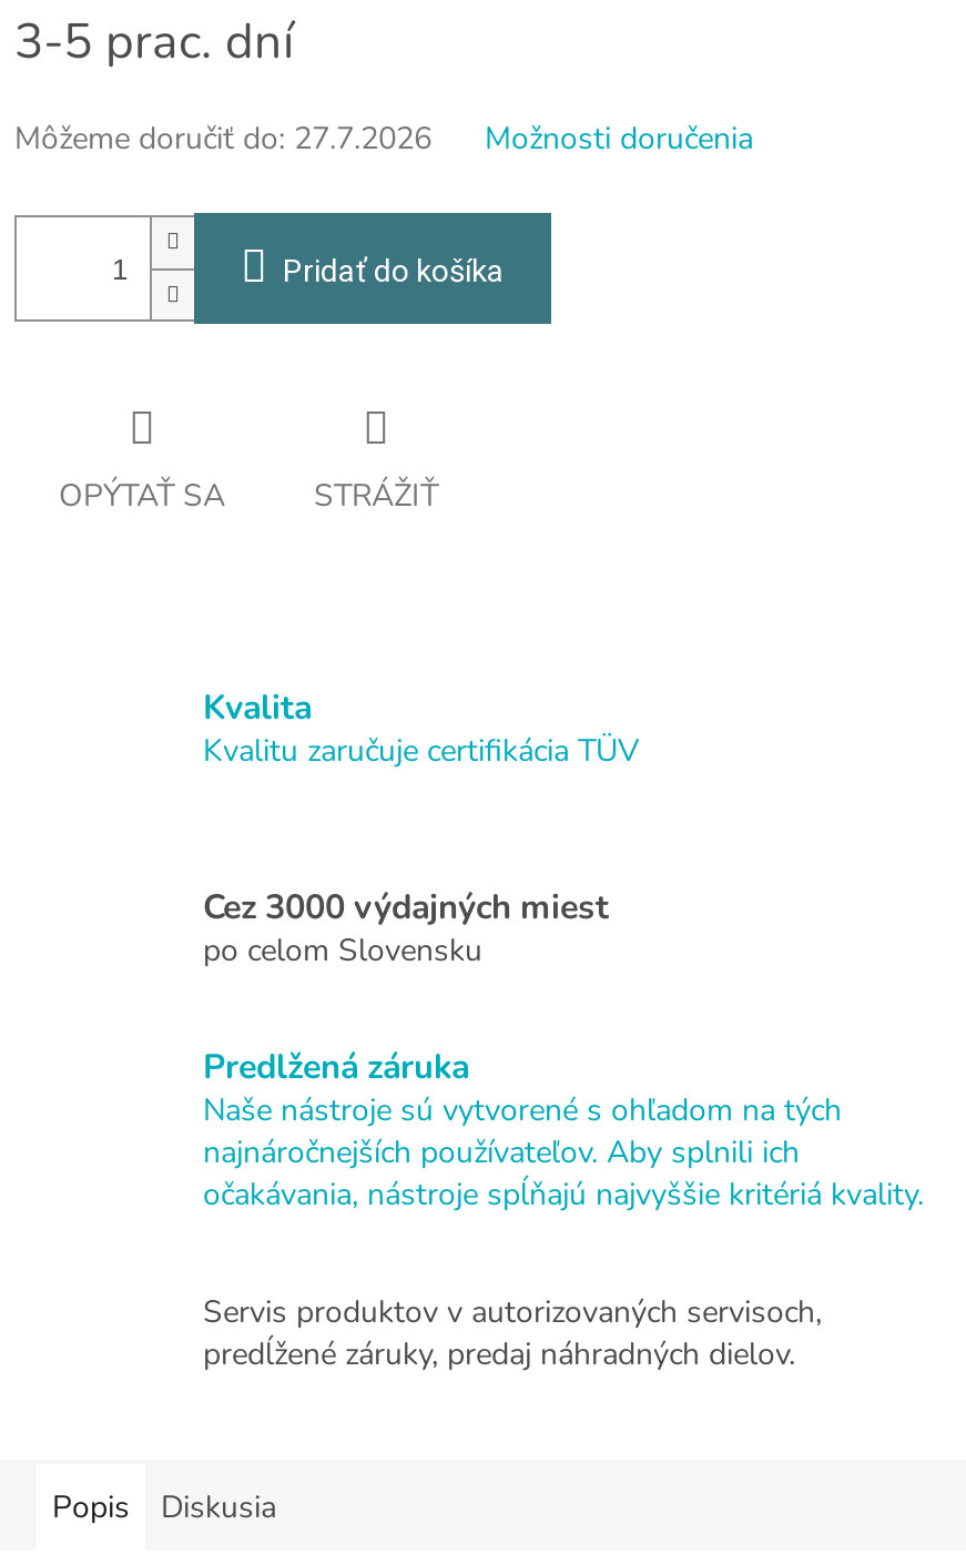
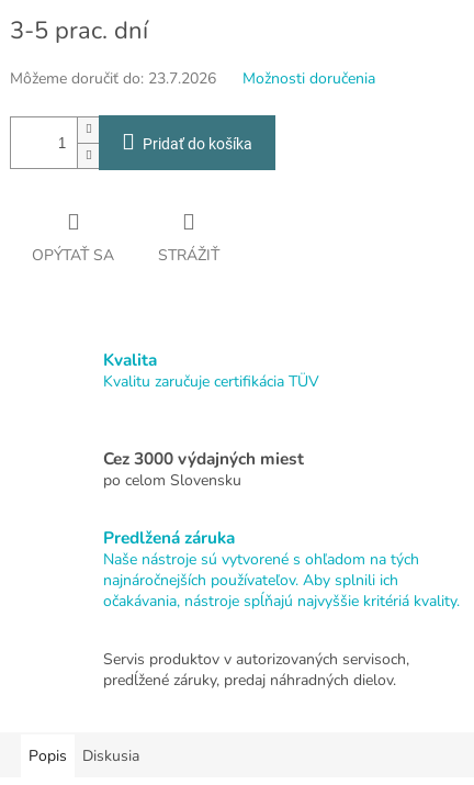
[14,118,431,161] Môžeme doručiť do: 27.7.2026 -> [10,69,216,89] Môžeme doručiť do: 23.7.2026

